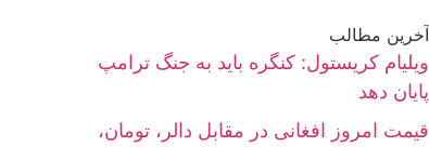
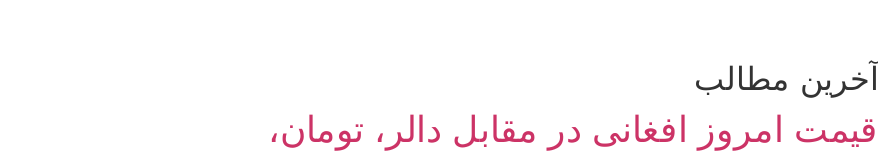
[98,51,429,103] ویلیام کریستول: کنگره باید به جنگ ترامپ | پایان دهد -> none

